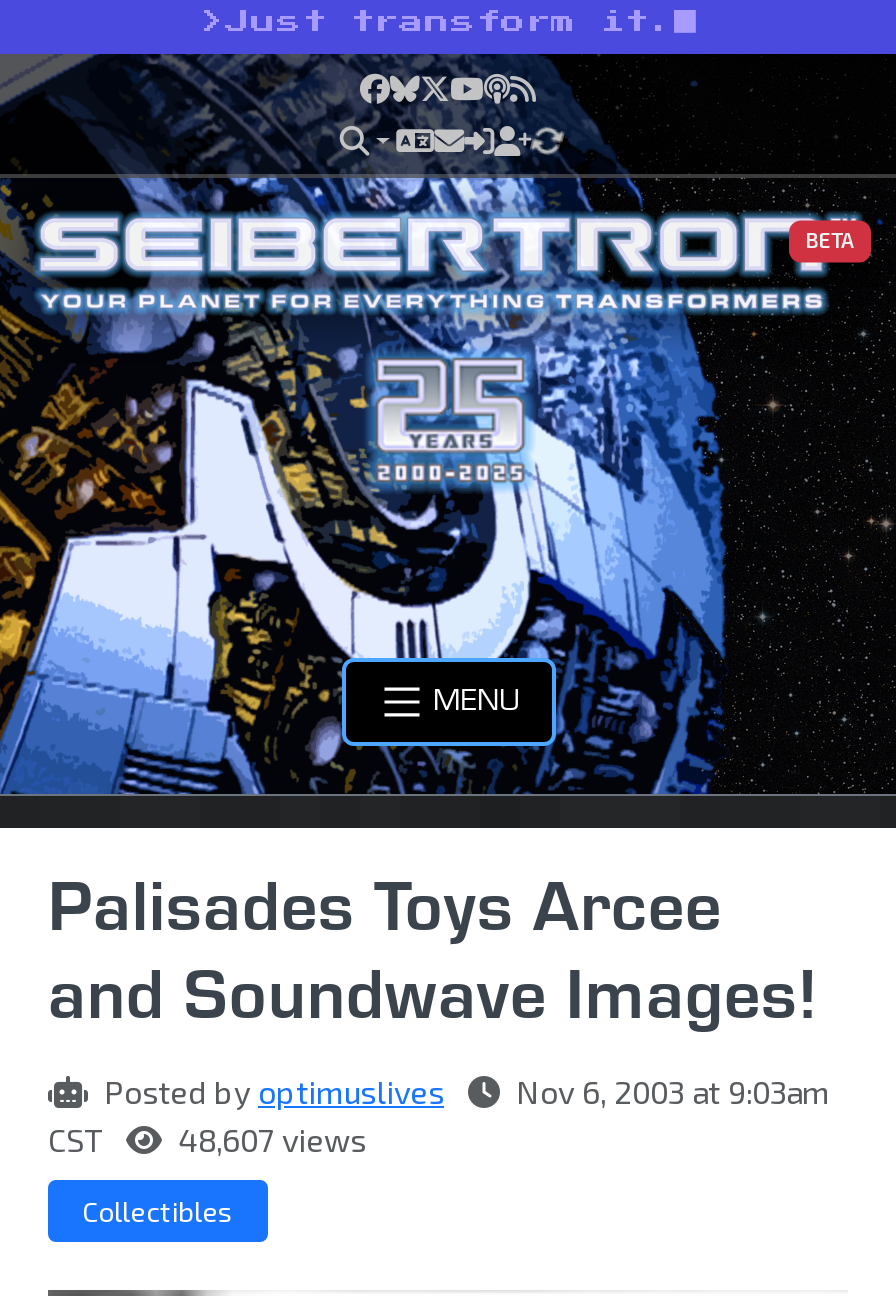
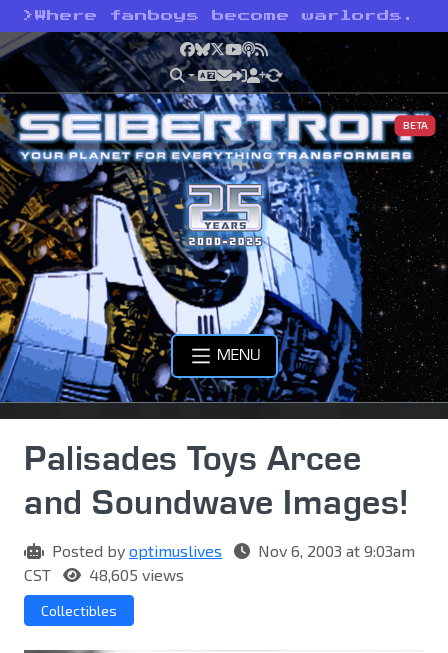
[201,10,673,34] > Just transform it. -> [22,10,414,22] > Where fanboys become warlords.
[48,1120,366,1158] CST 48,607 views -> [24,565,184,584] CST 48,605 views

